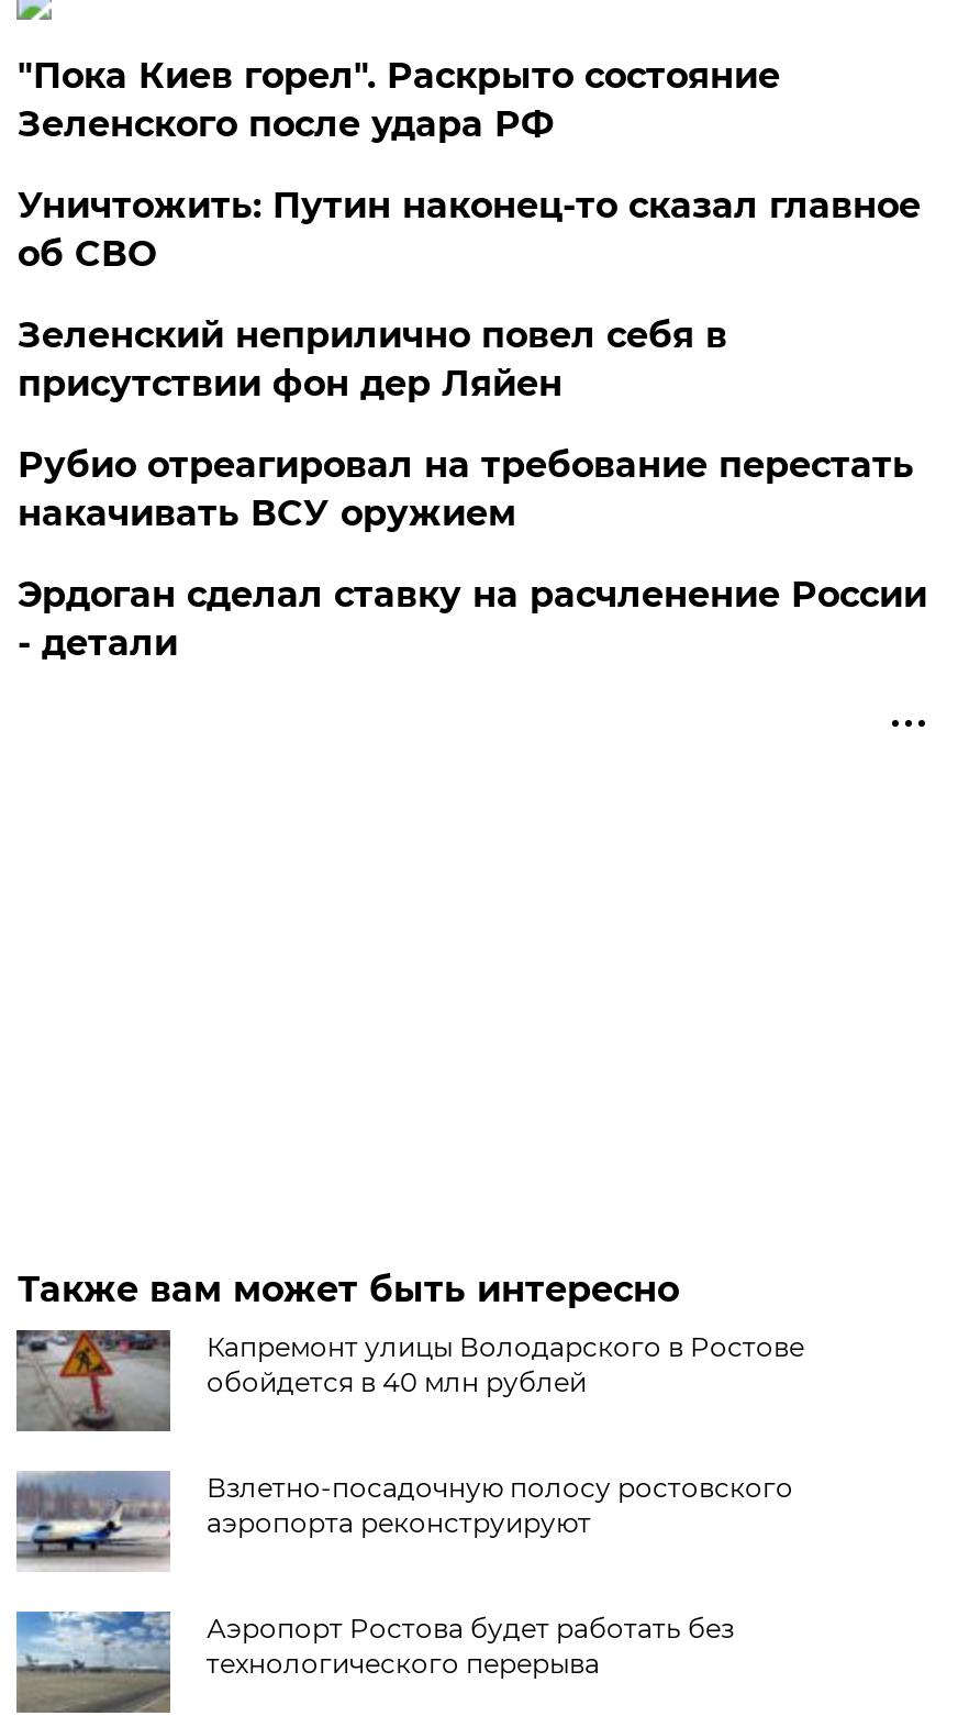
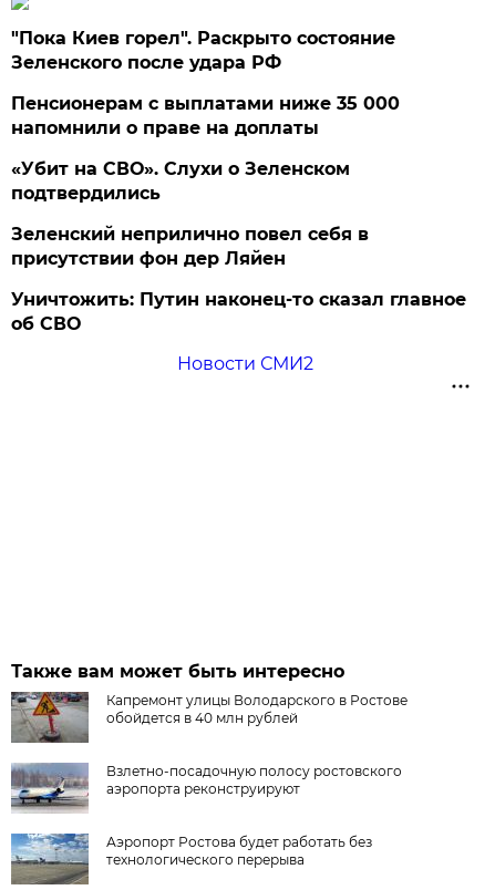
none -> [12,93,400,204] Пенсионерам с выплатами ниже 35 000 | напомнили о праве на доплаты | «Убит на СВО». Слухи о Зеленском | подтвердились
moved [17,184,920,275] -> [12,289,467,334]: Уничтожить: Путин наконец-то сказал главное | об СВО
moved [17,314,727,404] -> [12,223,369,269]: Зеленский неприлично повел cебя в | присутствии фон дер Ляйен
[17,444,914,534] Рубио отреагировал на требование перестать | накачивать ВСУ оружием -> none
[17,574,927,664] Эрдоган сделал ставку на расчленение России | - детали -> [177,353,313,374] Новости СМИ2

